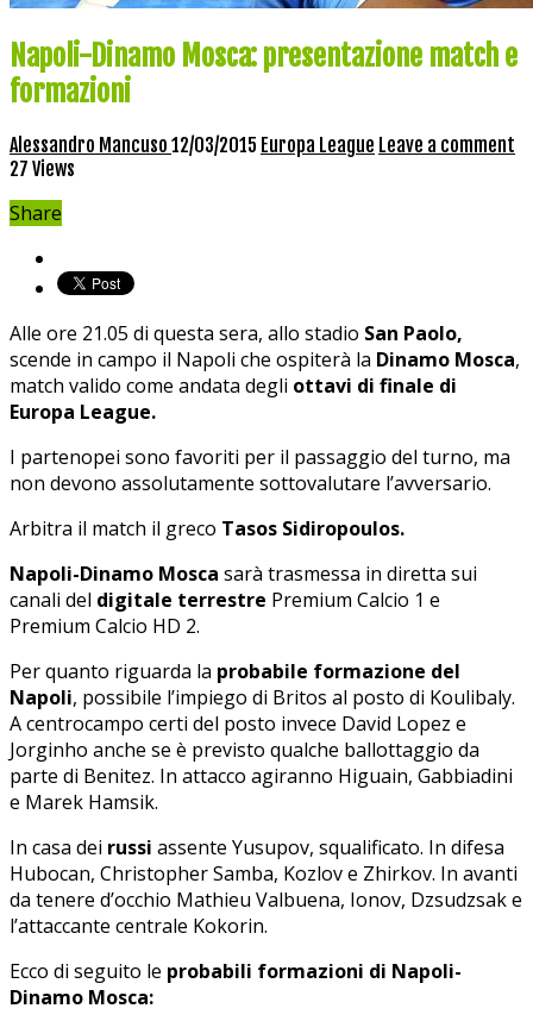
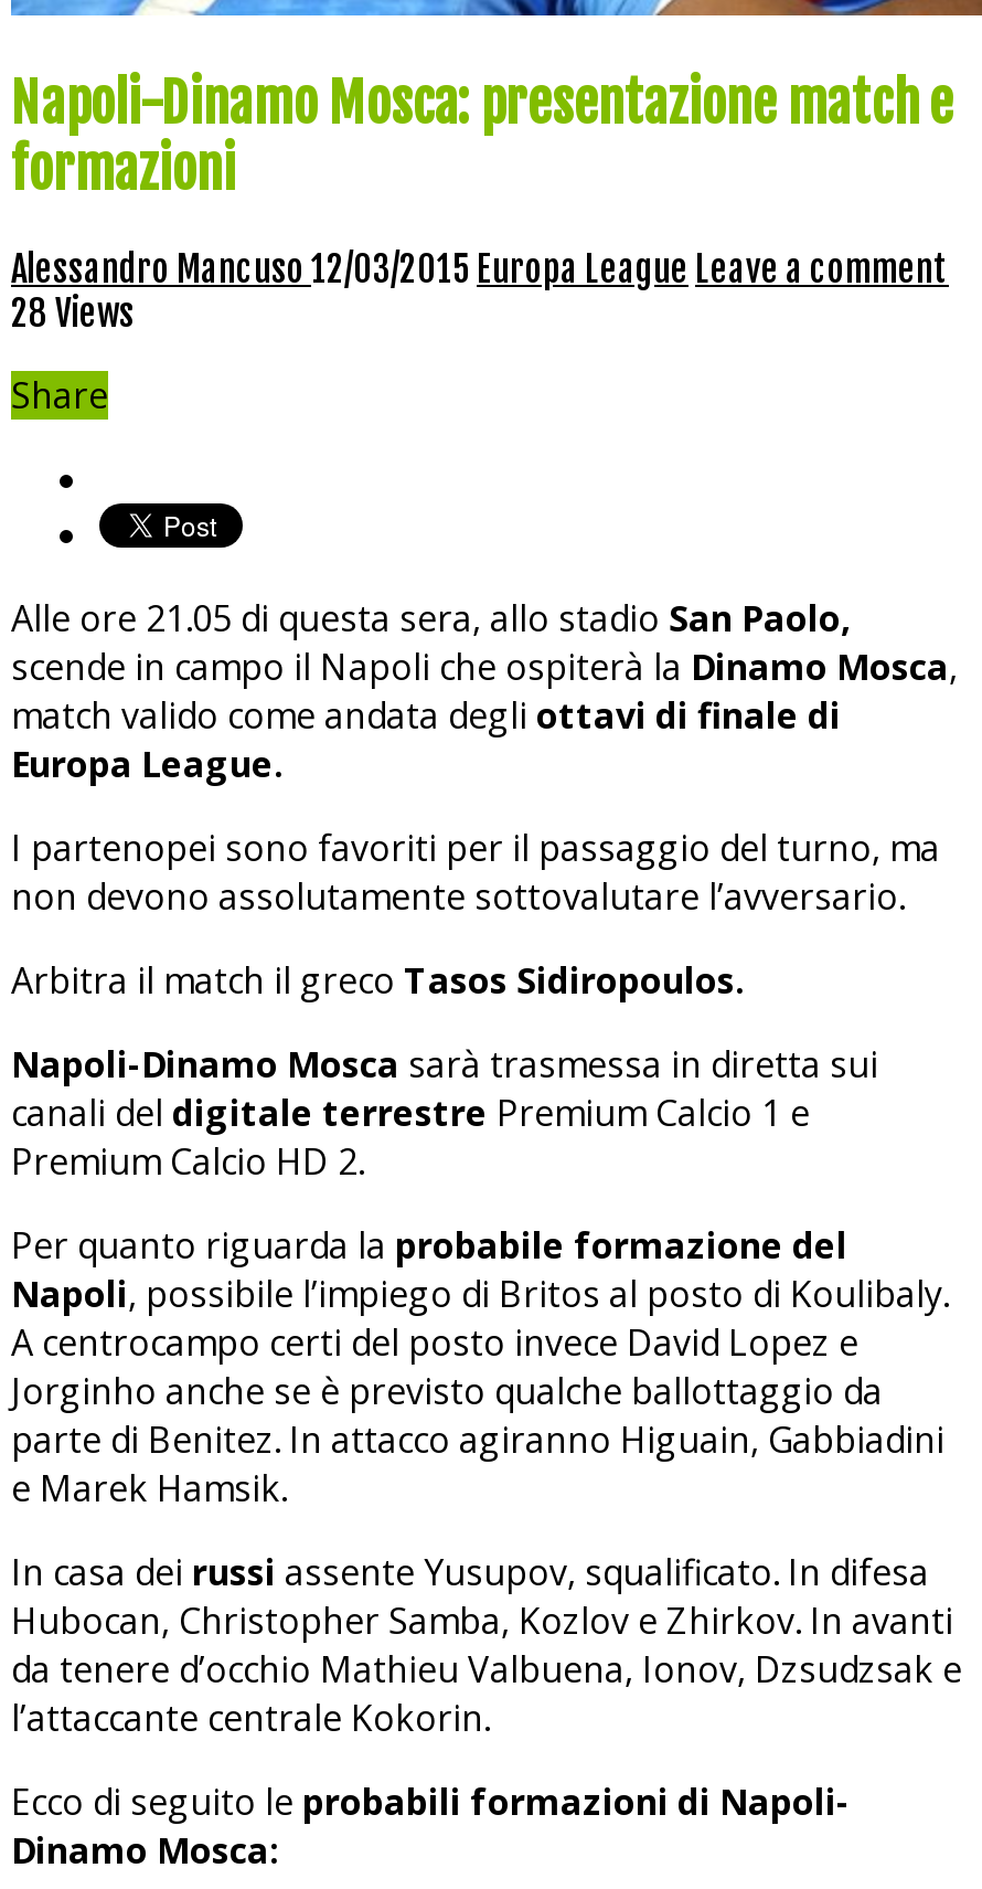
[10,157,75,181] 27 Views -> [11,291,135,335] 28 Views

